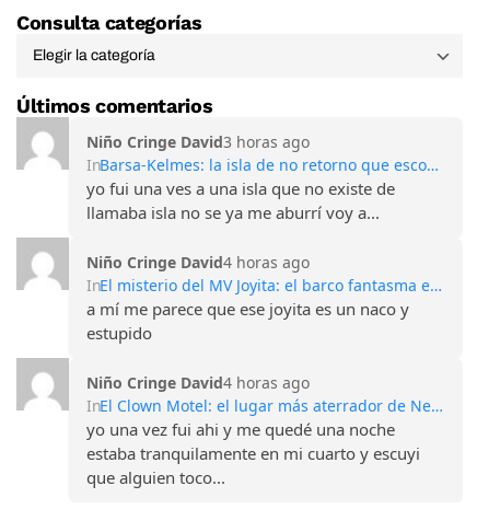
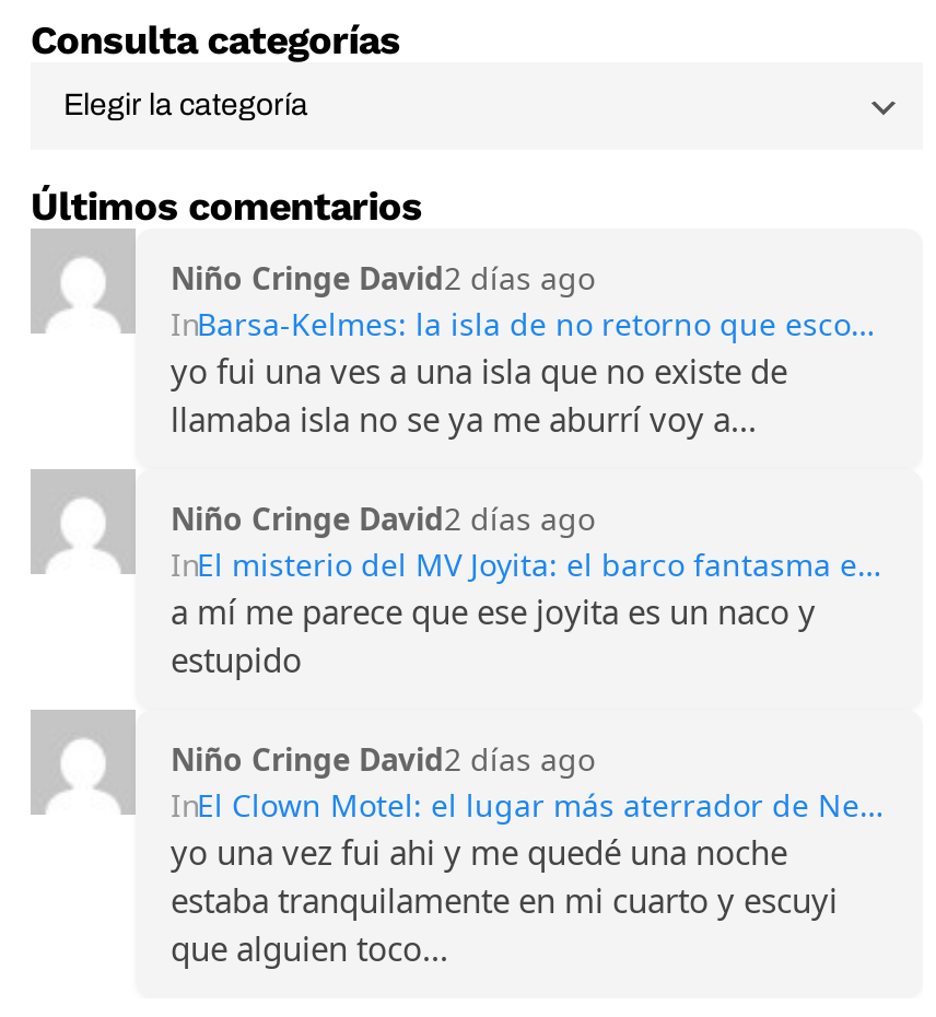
[86,131,310,152] Niño Cringe David3 horas ago -> [171,256,595,298] Niño Cringe David2 días ago
[86,251,310,272] Niño Cringe David4 horas ago -> [171,497,595,538] Niño Cringe David2 días ago
[86,372,310,393] Niño Cringe David4 horas ago -> [171,737,595,779] Niño Cringe David2 días ago

